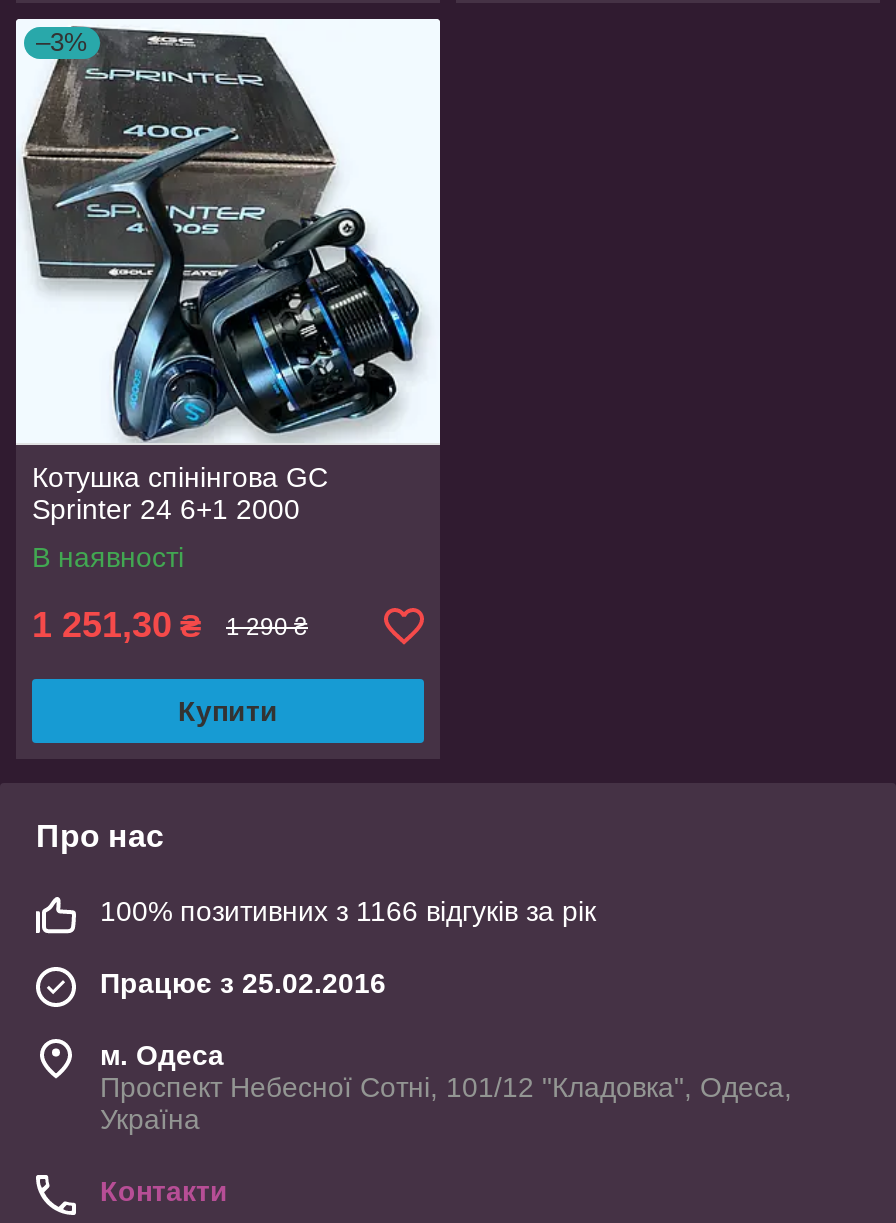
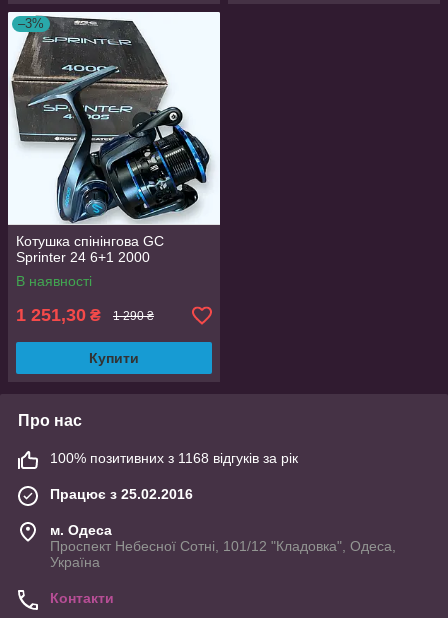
[100,896,596,928] 100% позитивних з 1166 відгуків за рік -> [50,450,298,466] 100% позитивних з 1168 відгуків за рік

